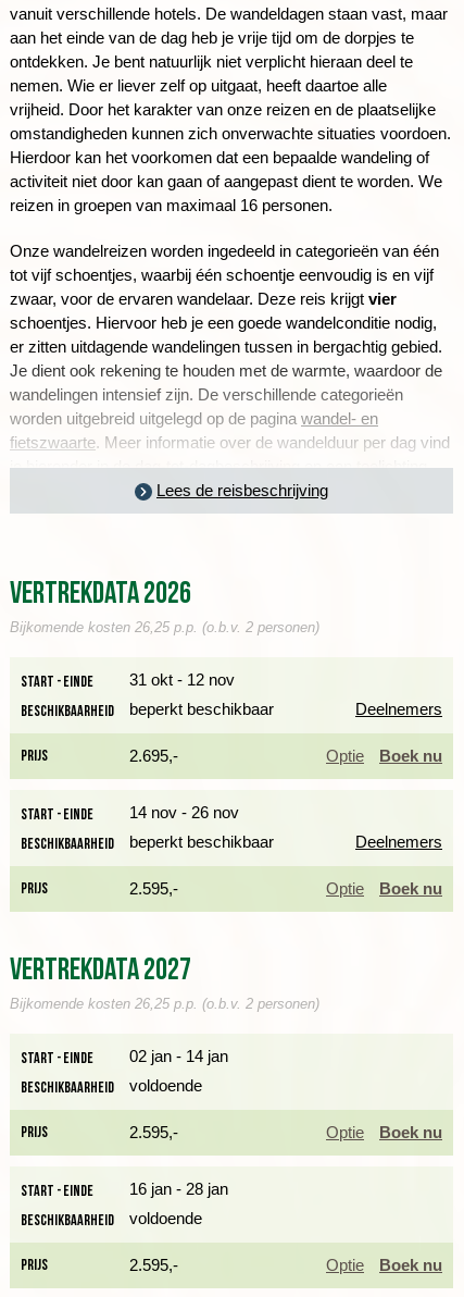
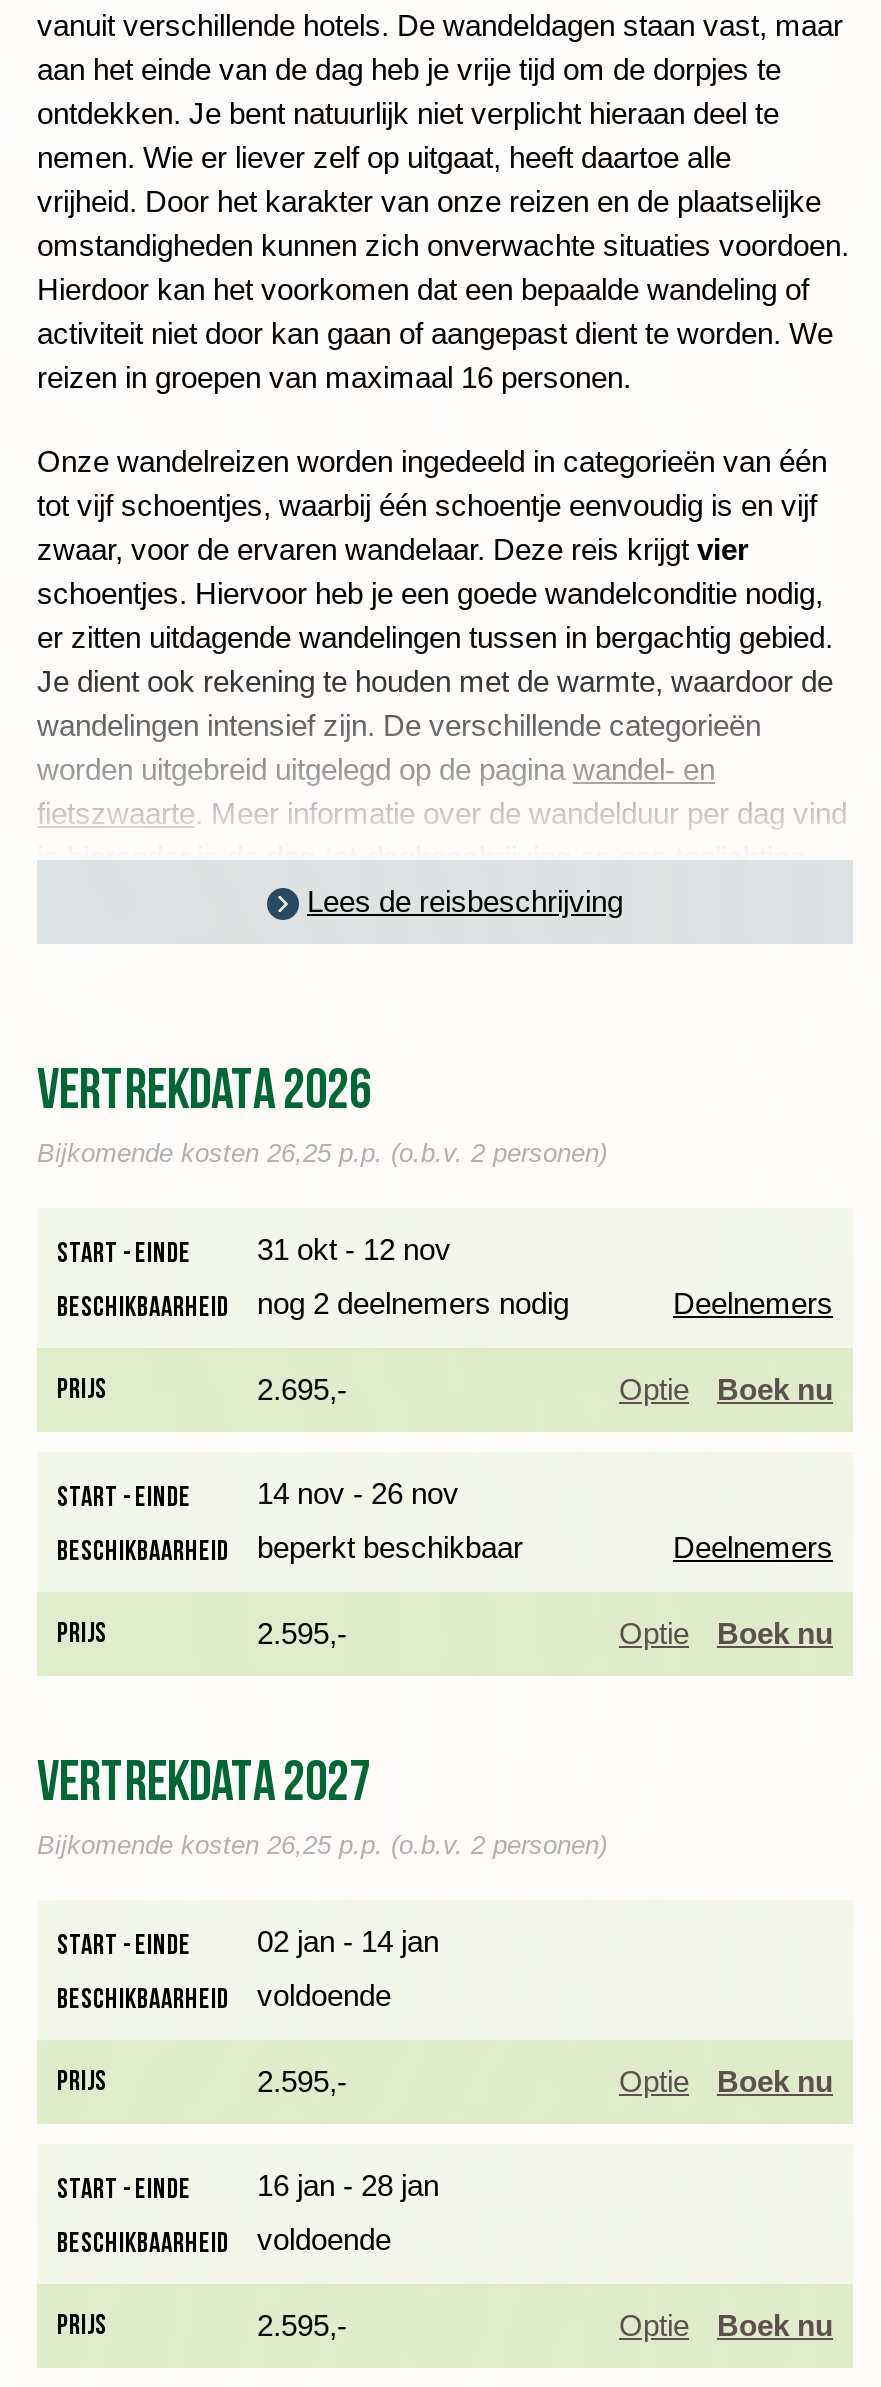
[129,700,274,718] beperkt beschikbaar -> [257,1286,569,1320] nog 2 deelnemers nodig

